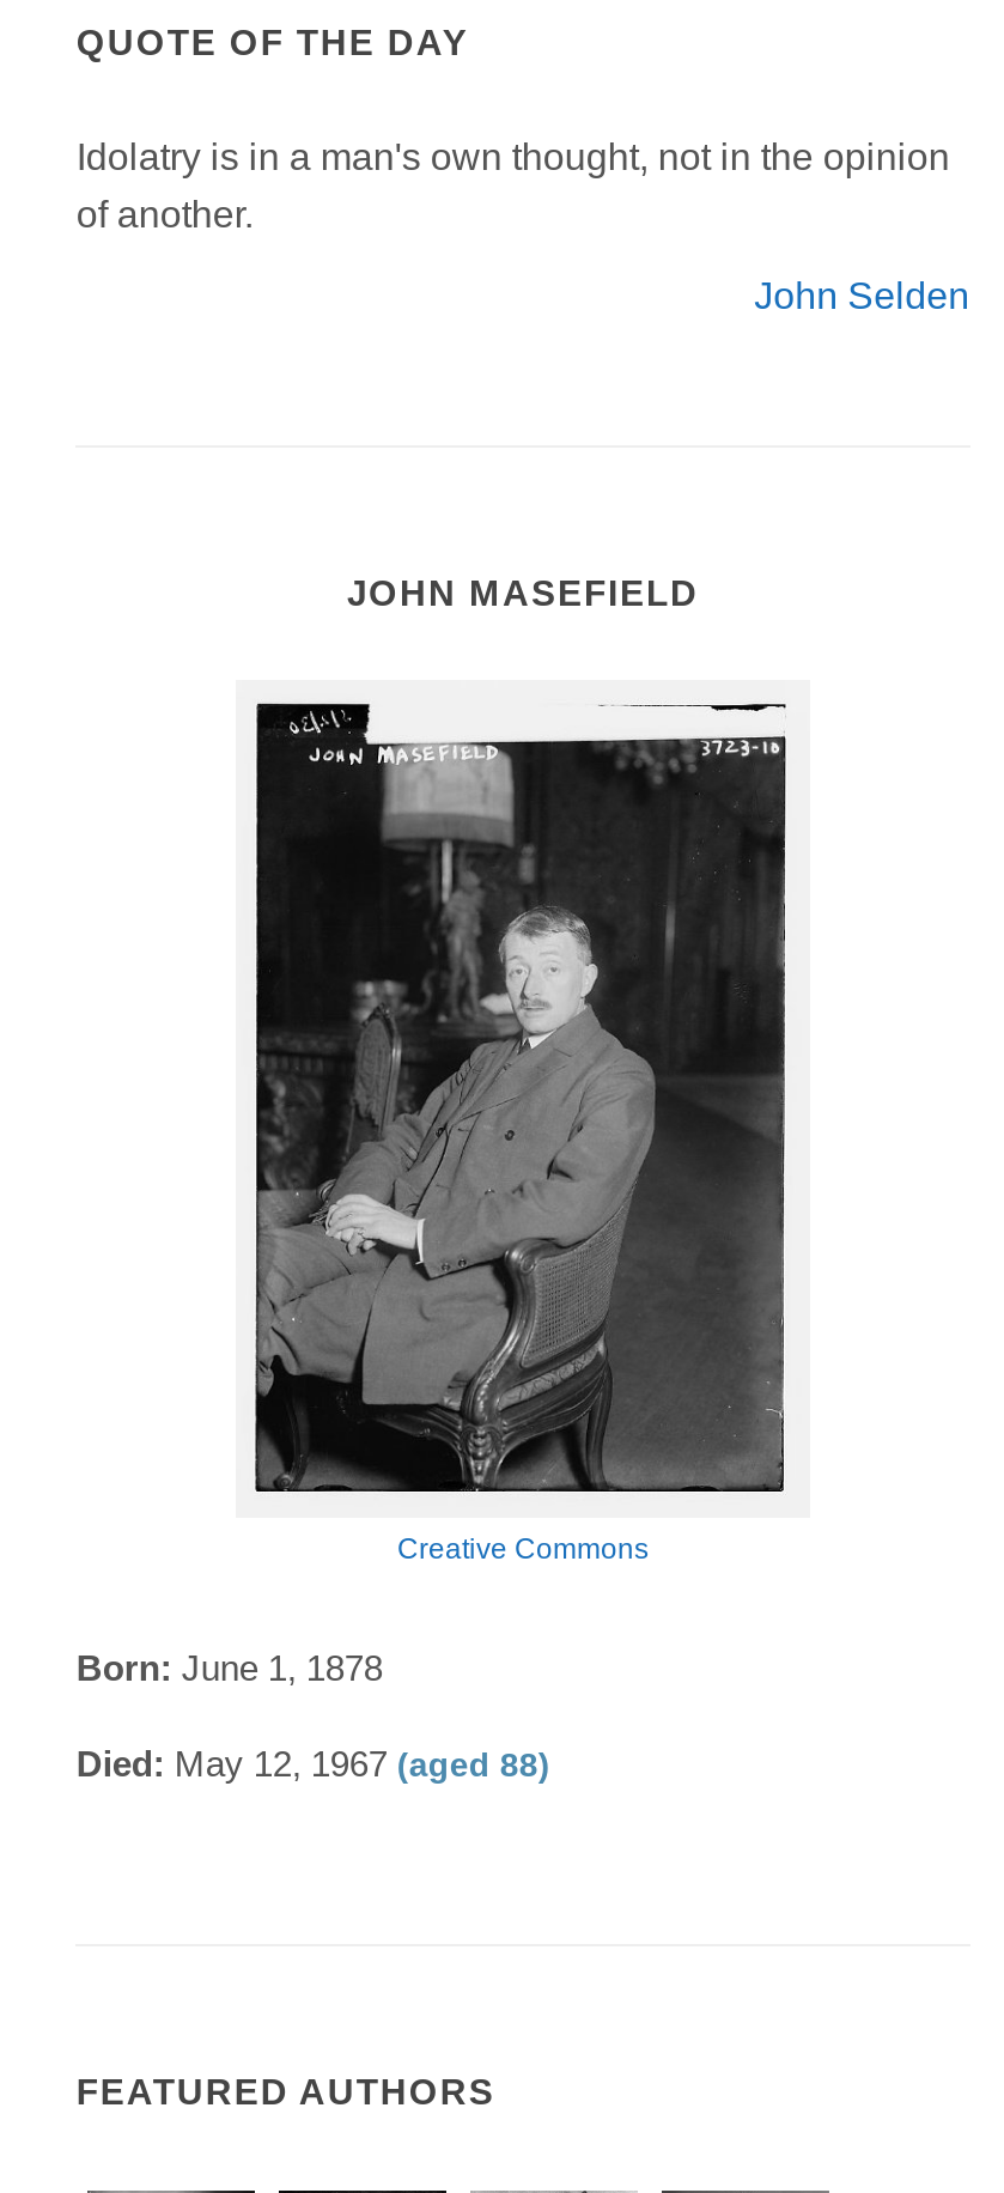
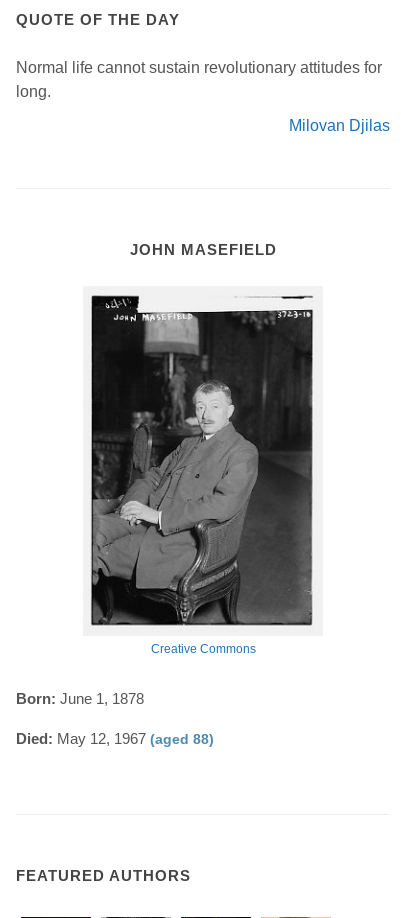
[76,136,950,234] Idolatry is in a man's own thought, not in the opinion | of another. -> [16,59,382,100] Normal life cannot sustain revolutionary attitudes for | long.
[754,274,970,315] John Selden -> [289,117,390,134] Milovan Djilas

